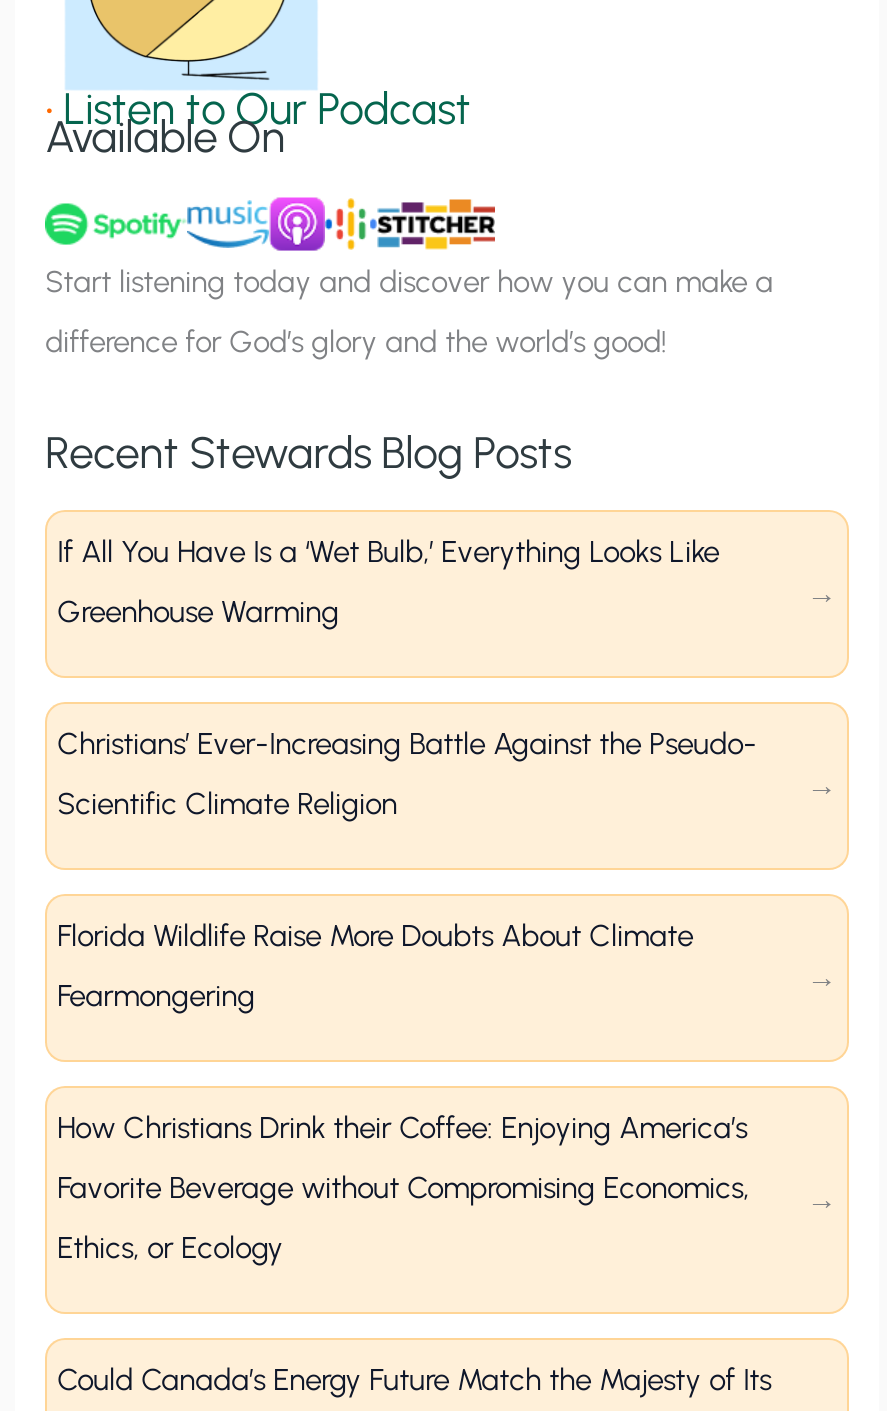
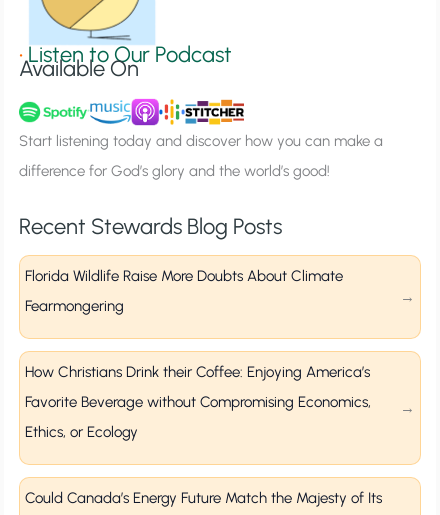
[57,534,719,630] If All You Have Is a ‘Wet Bulb,’ Everything Looks Like | Greenhouse Warming -> none
[57,726,757,822] Christians’ Ever-Increasing Battle Against the Pseudo- | Scientific Climate Religion -> none

